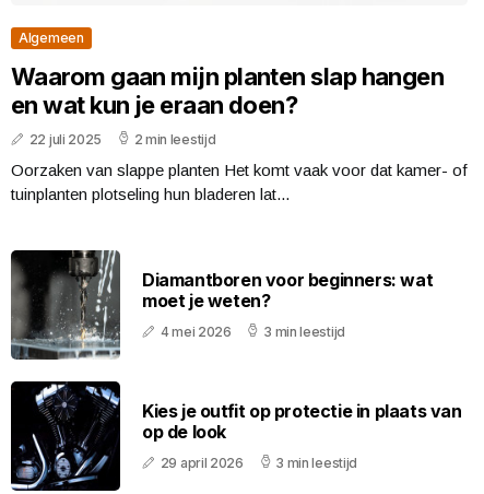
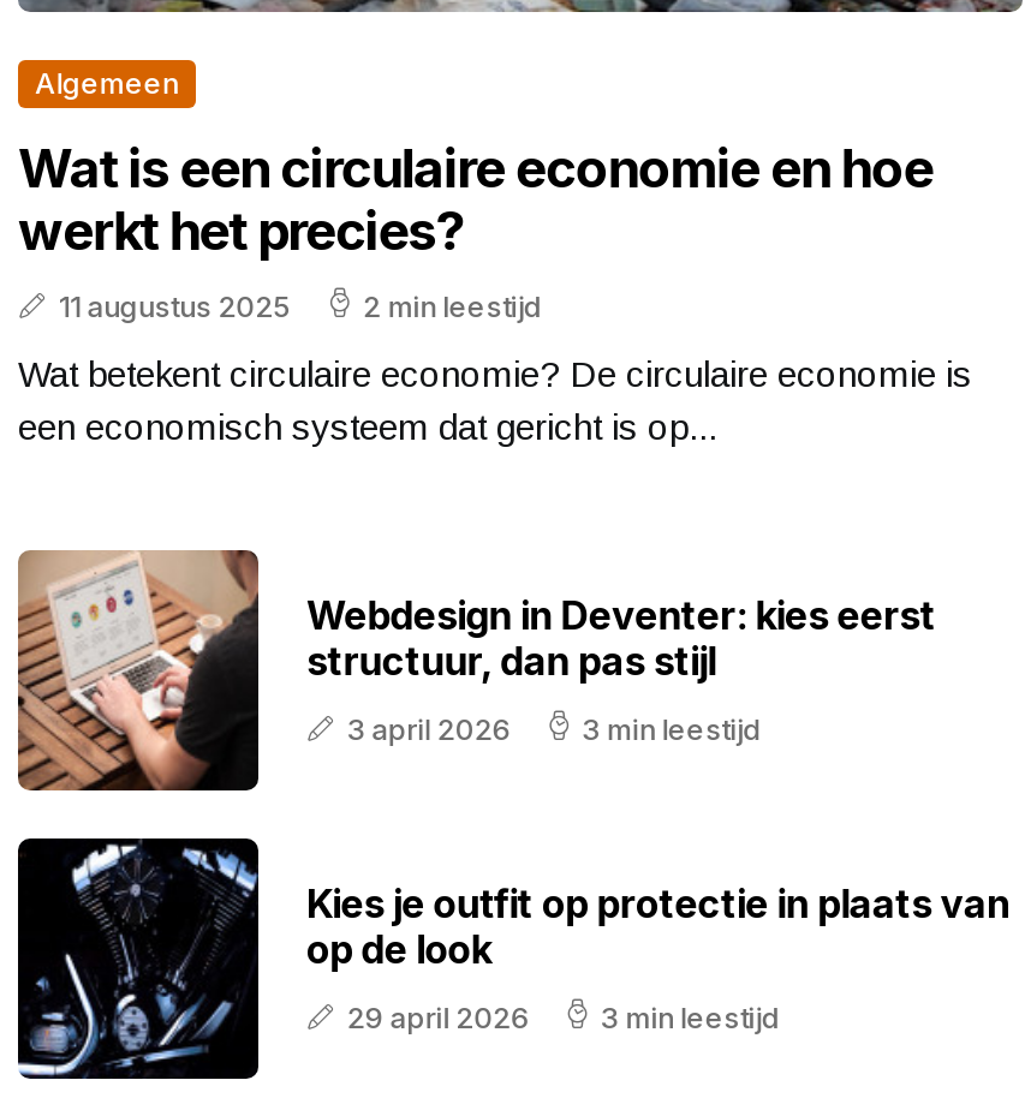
[11,63,444,148] Waarom gaan mijn planten slap hangen | en wat kun je eraan doen? | 22 juli 2025 -> [18,138,933,326] Wat is een circulaire economie en hoe | werkt het precies? | 11 augustus 2025
[11,161,468,204] Oorzaken van slappe planten Het komt vaak voor dat kamer- of | tuinplanten plotseling hun bladeren lat... -> [18,354,972,448] Wat betekent circulaire economie? De circulaire economie is | een economisch systeem dat gericht is op...
[10,249,433,361] [image] | Diamantboren voor beginners: wat | moet je weten? -> [16,550,936,793] [image] | Webdesign in Deventer: kies eerst | structuur, dan pas stijl
[160,324,345,340] 4 mei 2026 3 min leestijd -> [347,712,761,748] 3 april 2026 3 min leestijd

